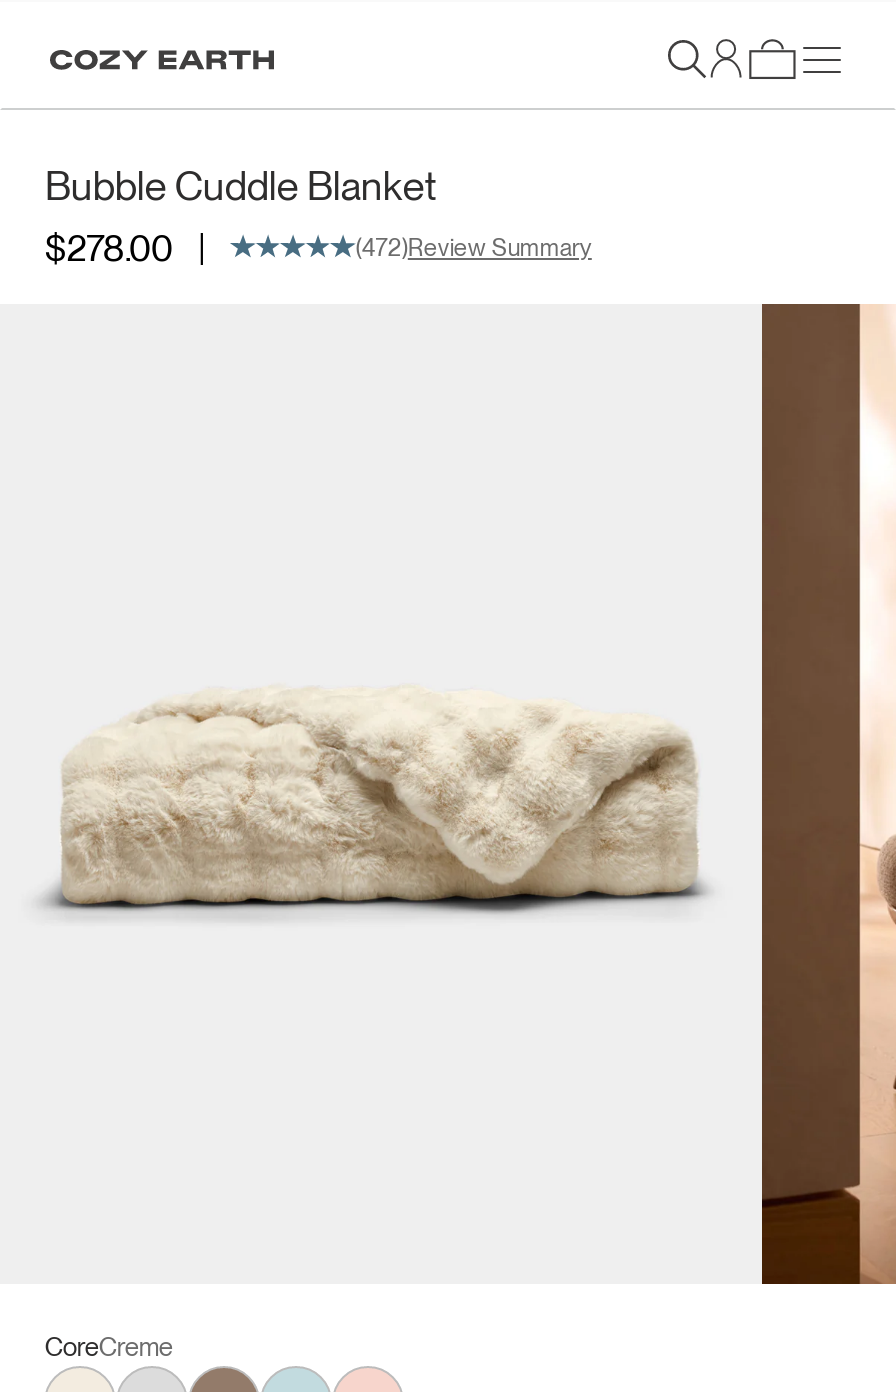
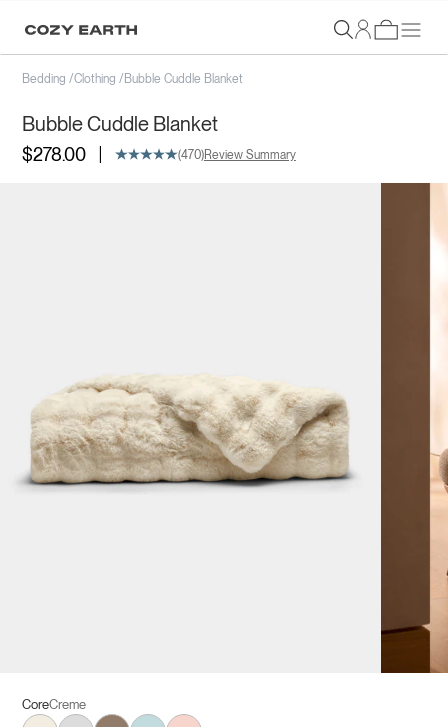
none -> [22,72,243,86] Bedding /Clothing /Bubble Cuddle Blanket
[356,234,592,262] (472)Review Summary -> [178,148,296,162] (470)Review Summary

